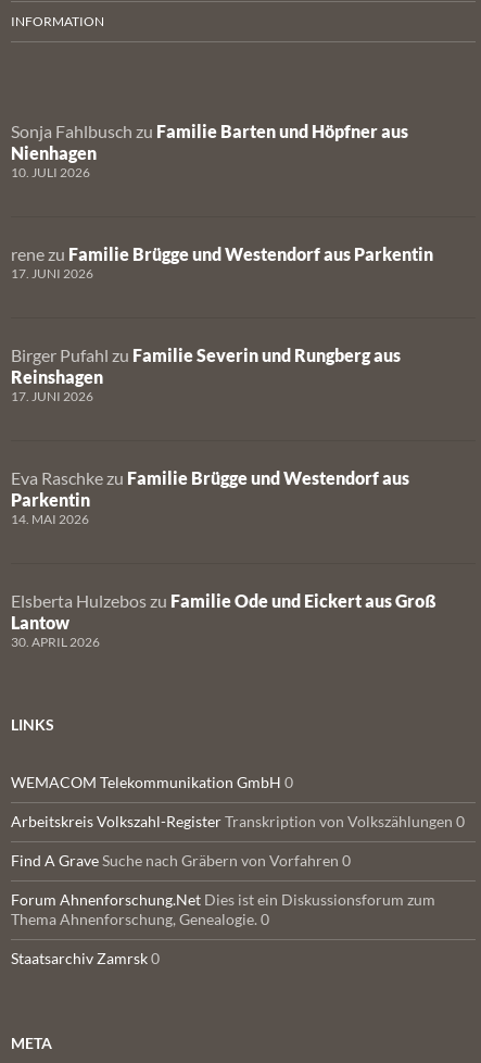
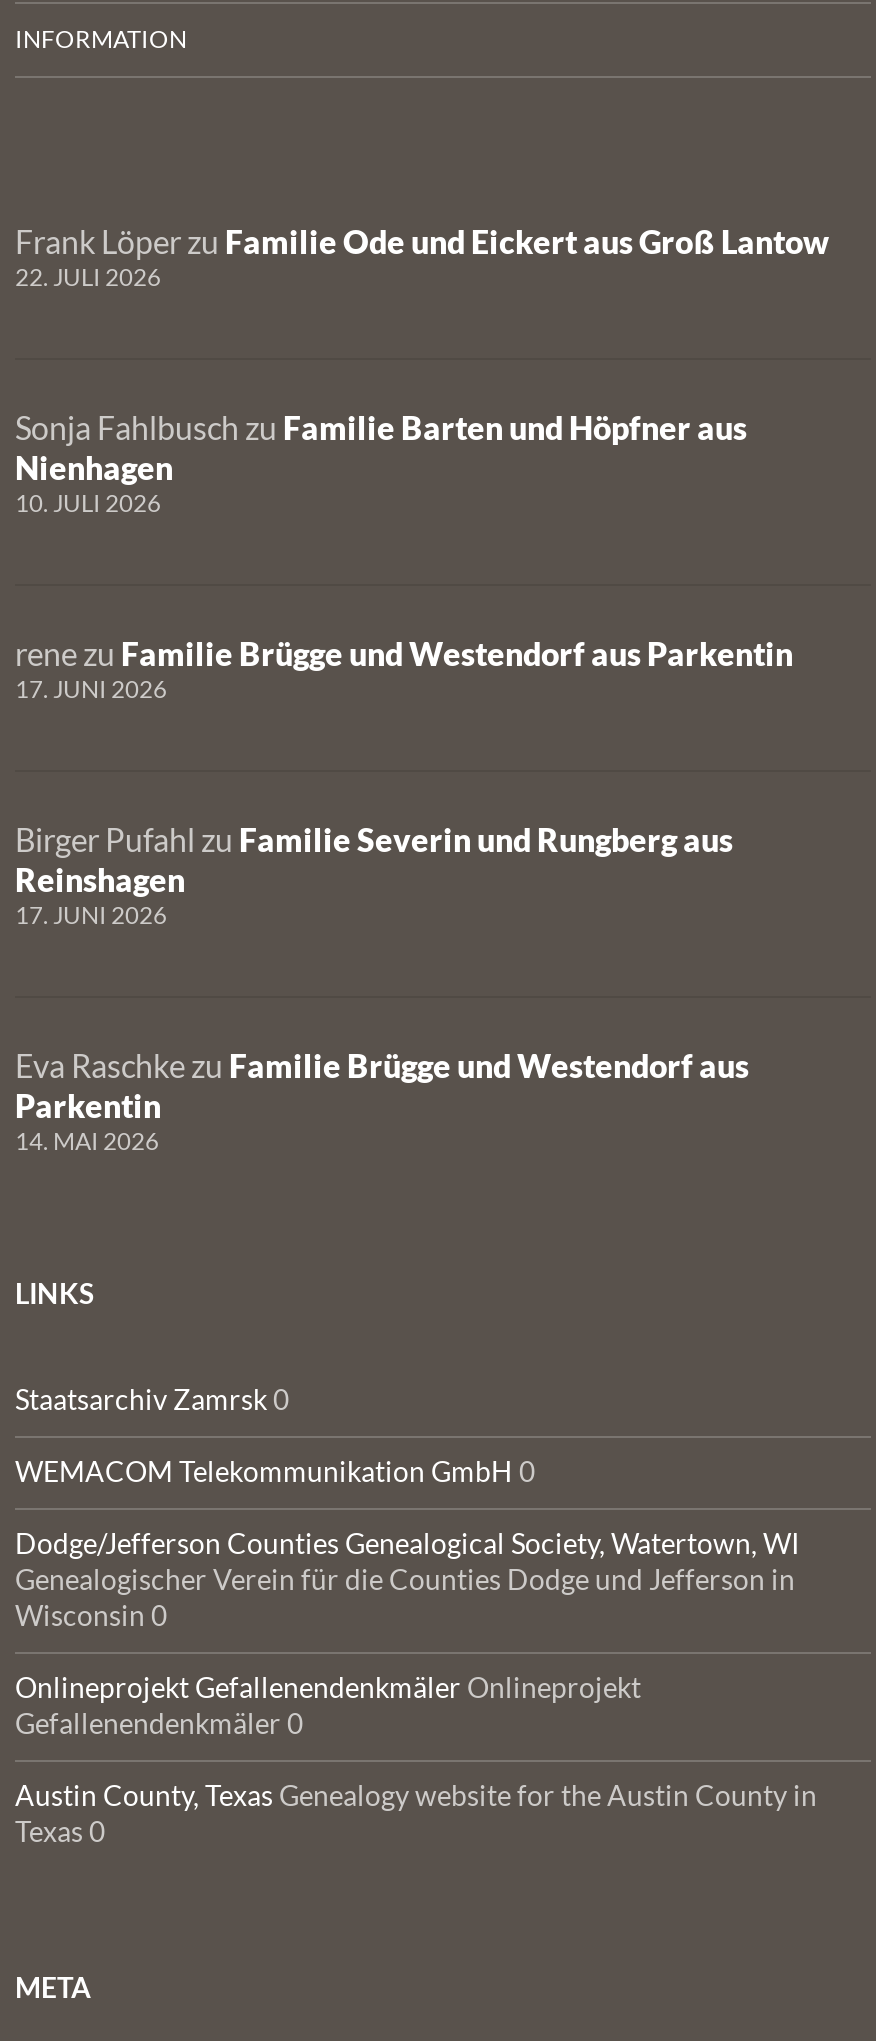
none -> [15,222,829,292] Frank Löper zu Familie Ode und Eickert aus Groß Lantow | 22. JULI 2026
moved [11,121,433,527] -> [15,408,793,1156]: Sonja Fahlbusch zu Familie Barten und Höpfner aus | Nienhagen | 10. JULI 2026 | ... | Parkentin | 14. MAI 2026
[11,590,436,650] Elsberta Hulzebos zu Familie Ode und Eickert aus Groß | Lantow | 30. APRIL 2026 -> none
moved [11,715,54,734] -> [15,1276,95,1310]: LINKS
[11,812,465,928] Arbeitskreis Volkszahl-Register Transkription von Volkszählungen 0 | Find A Grave Suche nach Gräbern von Vorfahren 0 | Forum Ahnenforschung.Net Dies ist ein Diskussionsforum zum | Thema Ahnenforschung, Genealogie. 0 -> [15,1526,817,1848] Dodge/Jefferson Counties Genealogical Society, Watertown, WI | Genealogischer Verein für die Counties Dodge und Jefferson in | Wisconsin 0 | Onlineprojekt Gefallenendenkmäler Onlineprojekt | Gefallenendenkmäler 0 | Austin County, Texas Genealogy website for the Austin County in | Texas 0
moved [11,949,160,967] -> [15,1382,289,1416]: Staatsarchiv Zamrsk 0

